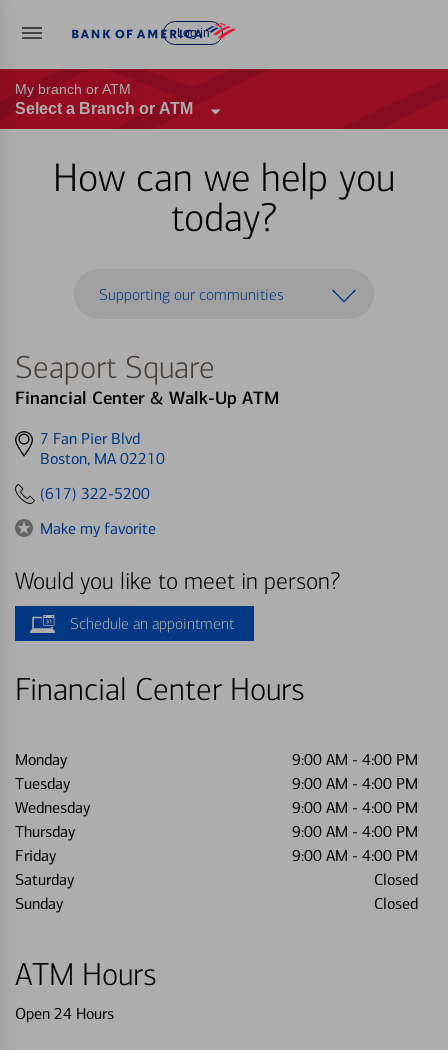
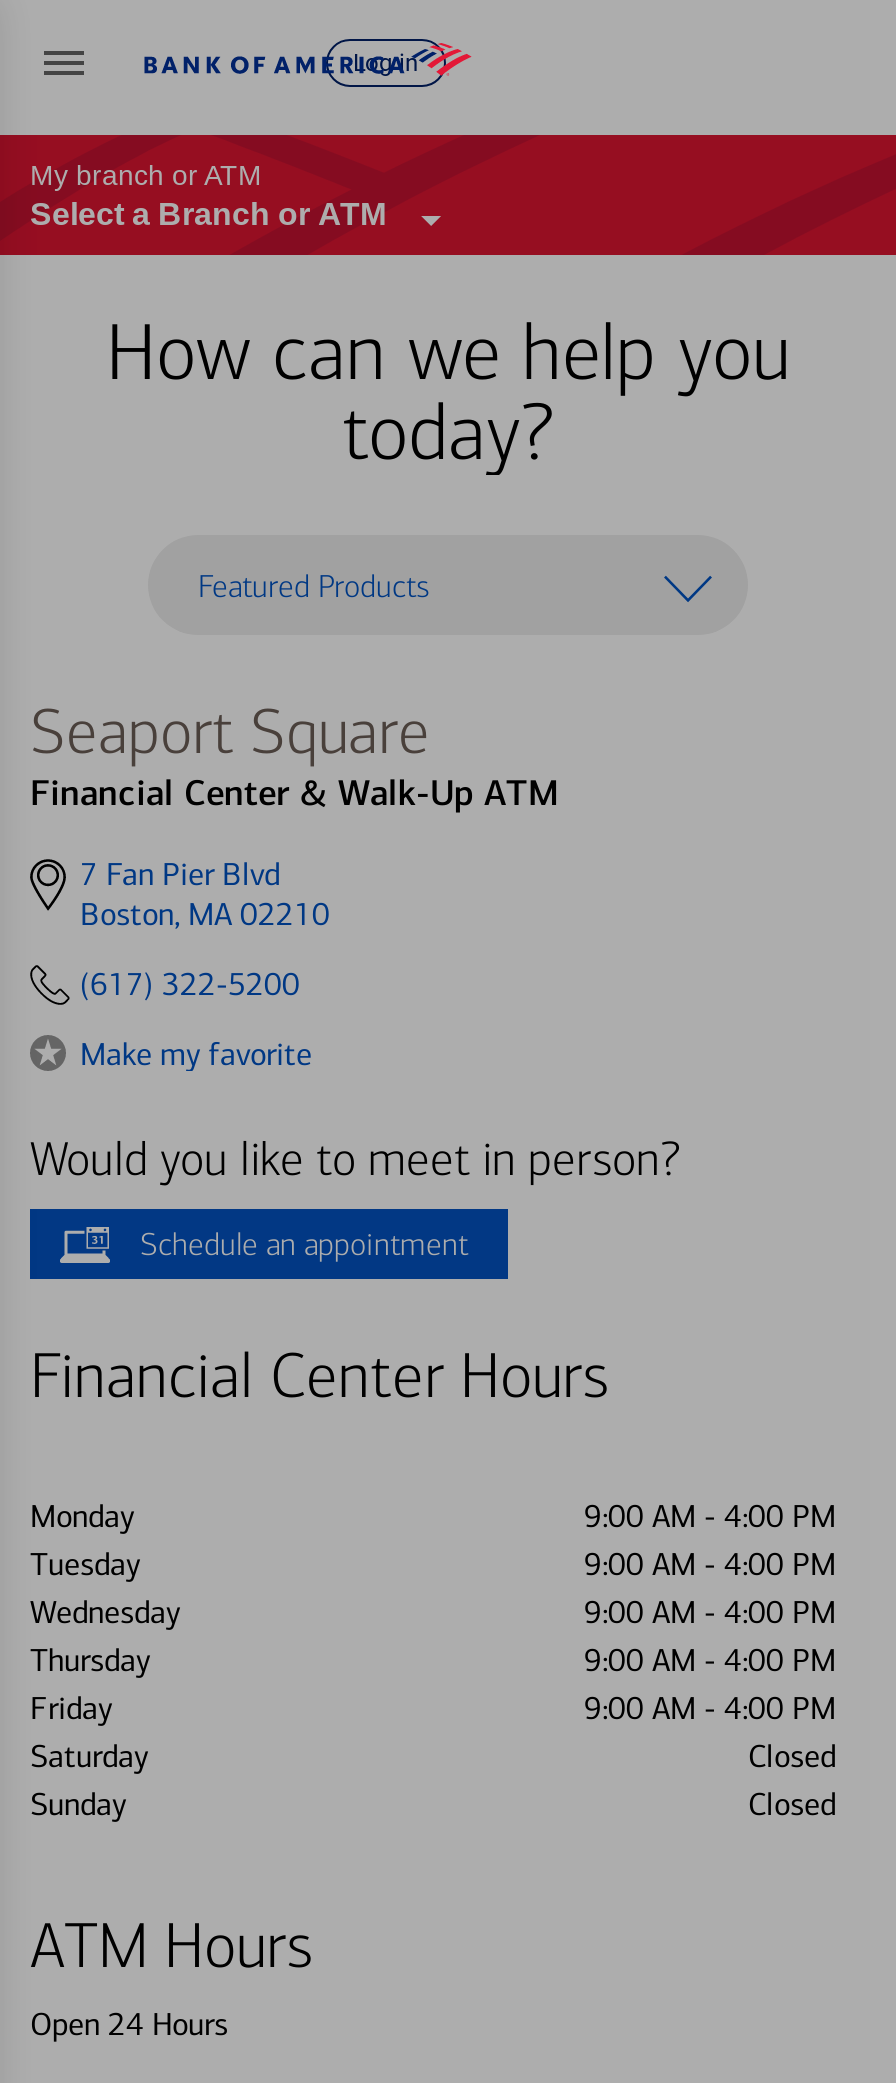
[99,284,284,303] Supporting our communities -> [198,566,430,604] Featured Products

